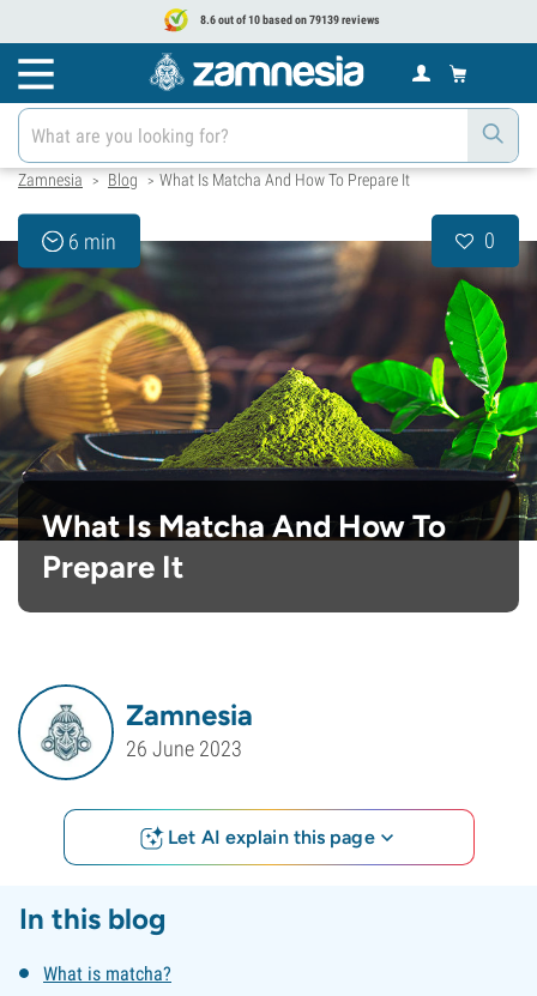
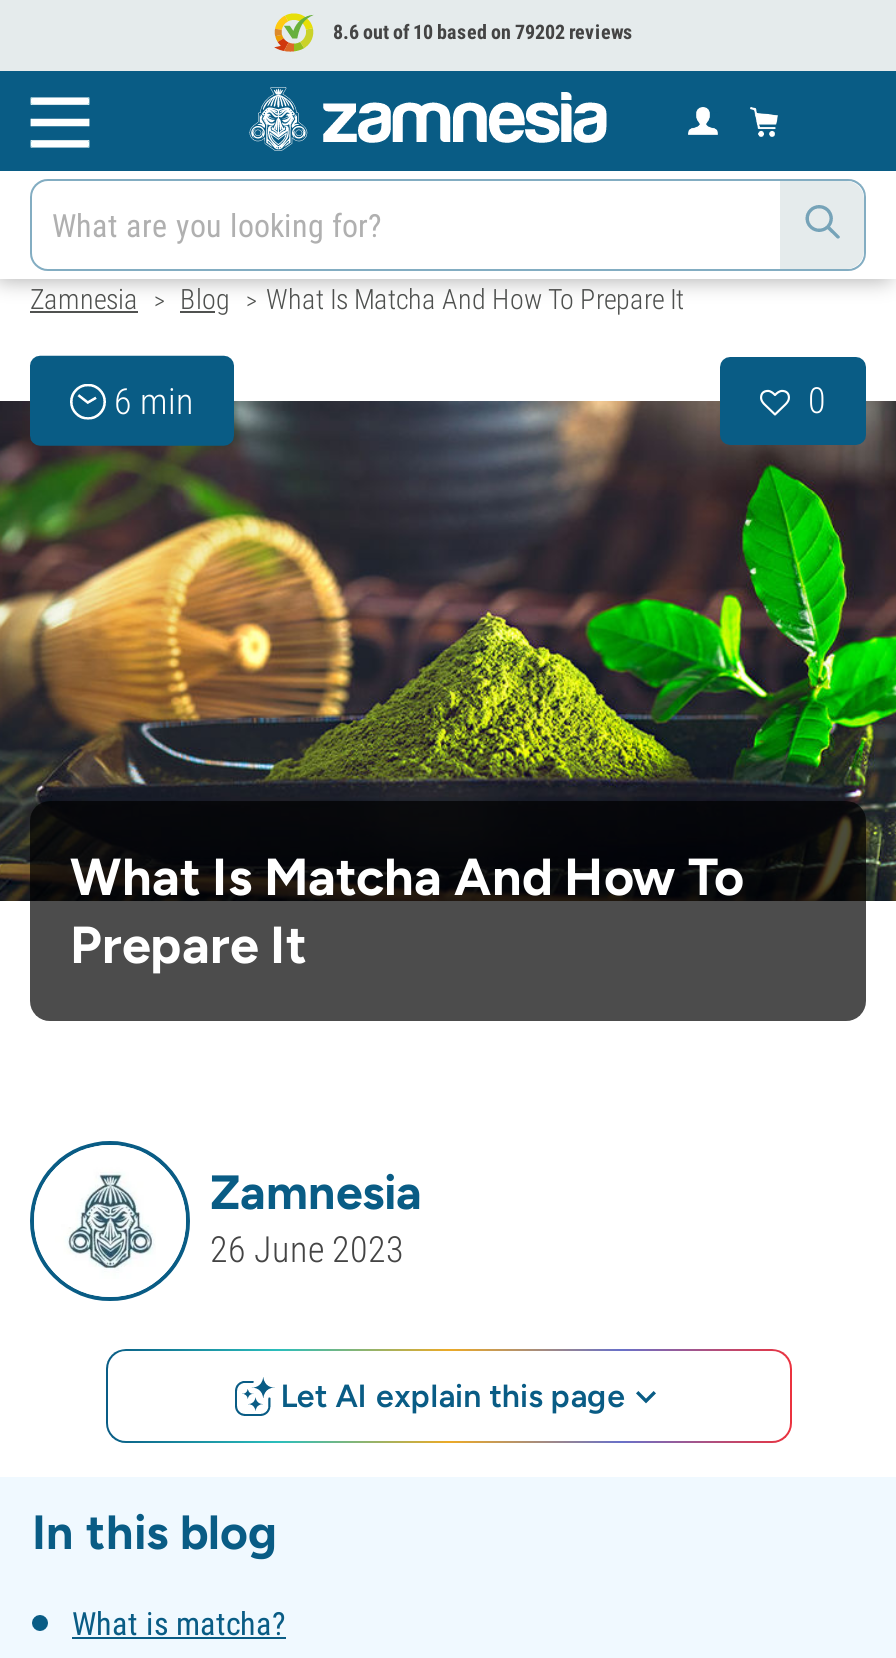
[197,13,379,26] 8.6 out of 10 based on 79139 reviews -> [329,21,633,43] 8.6 out of 10 based on 79202 reviews

